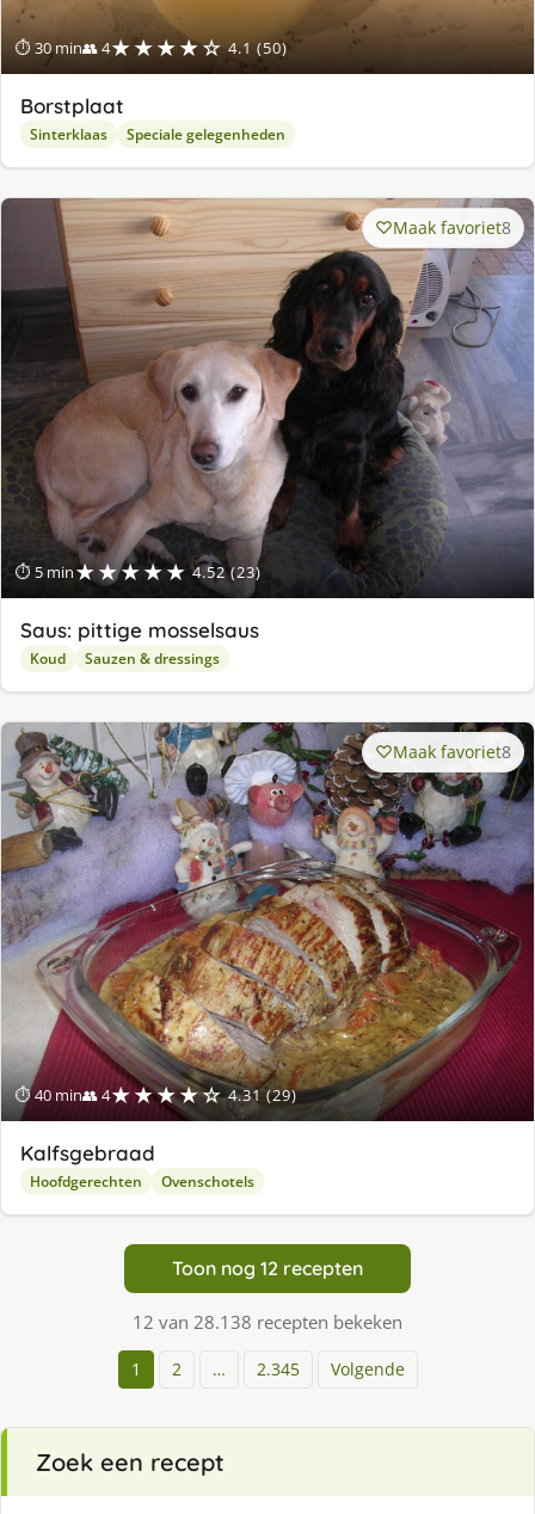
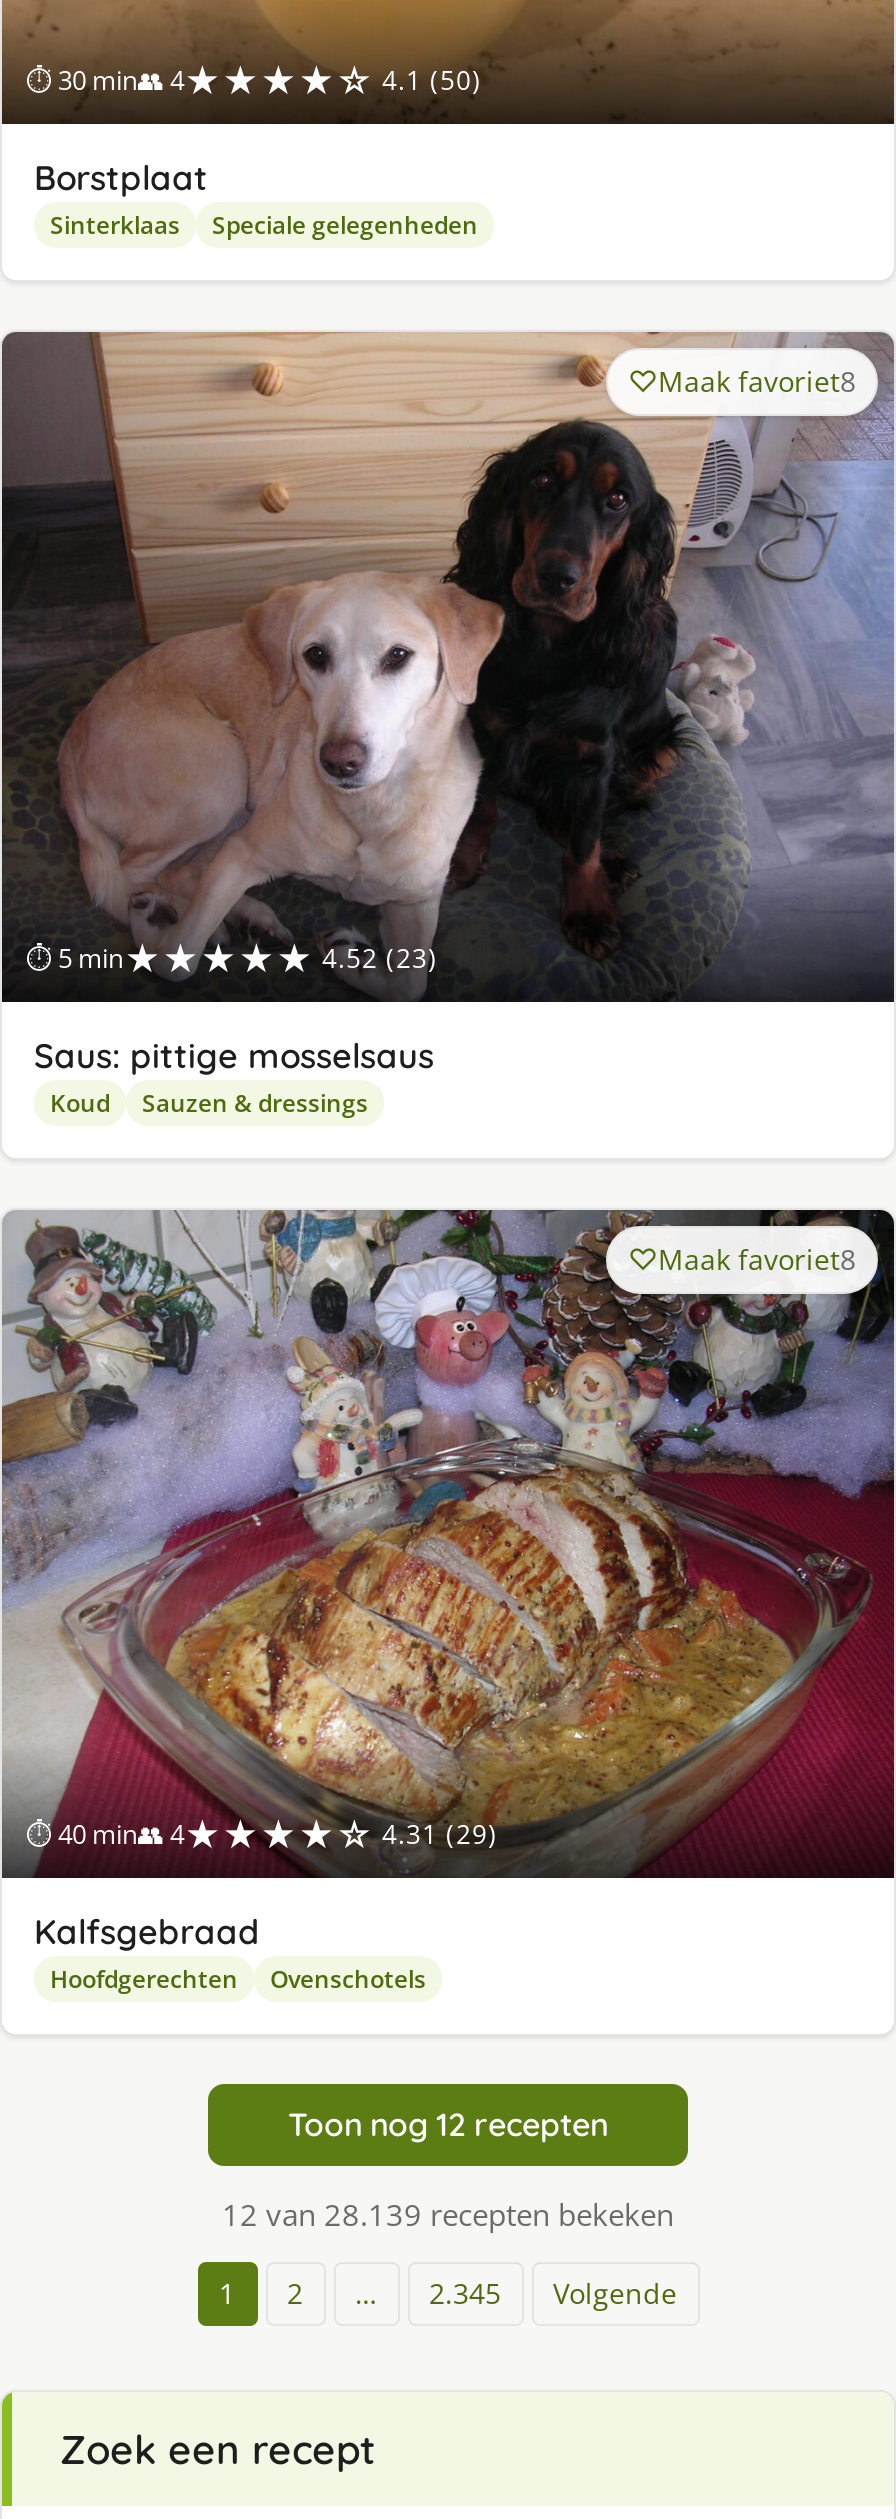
[133,1310,402,1334] 12 van 28.138 recepten bekeken -> [222,2195,674,2235] 12 van 28.139 recepten bekeken

